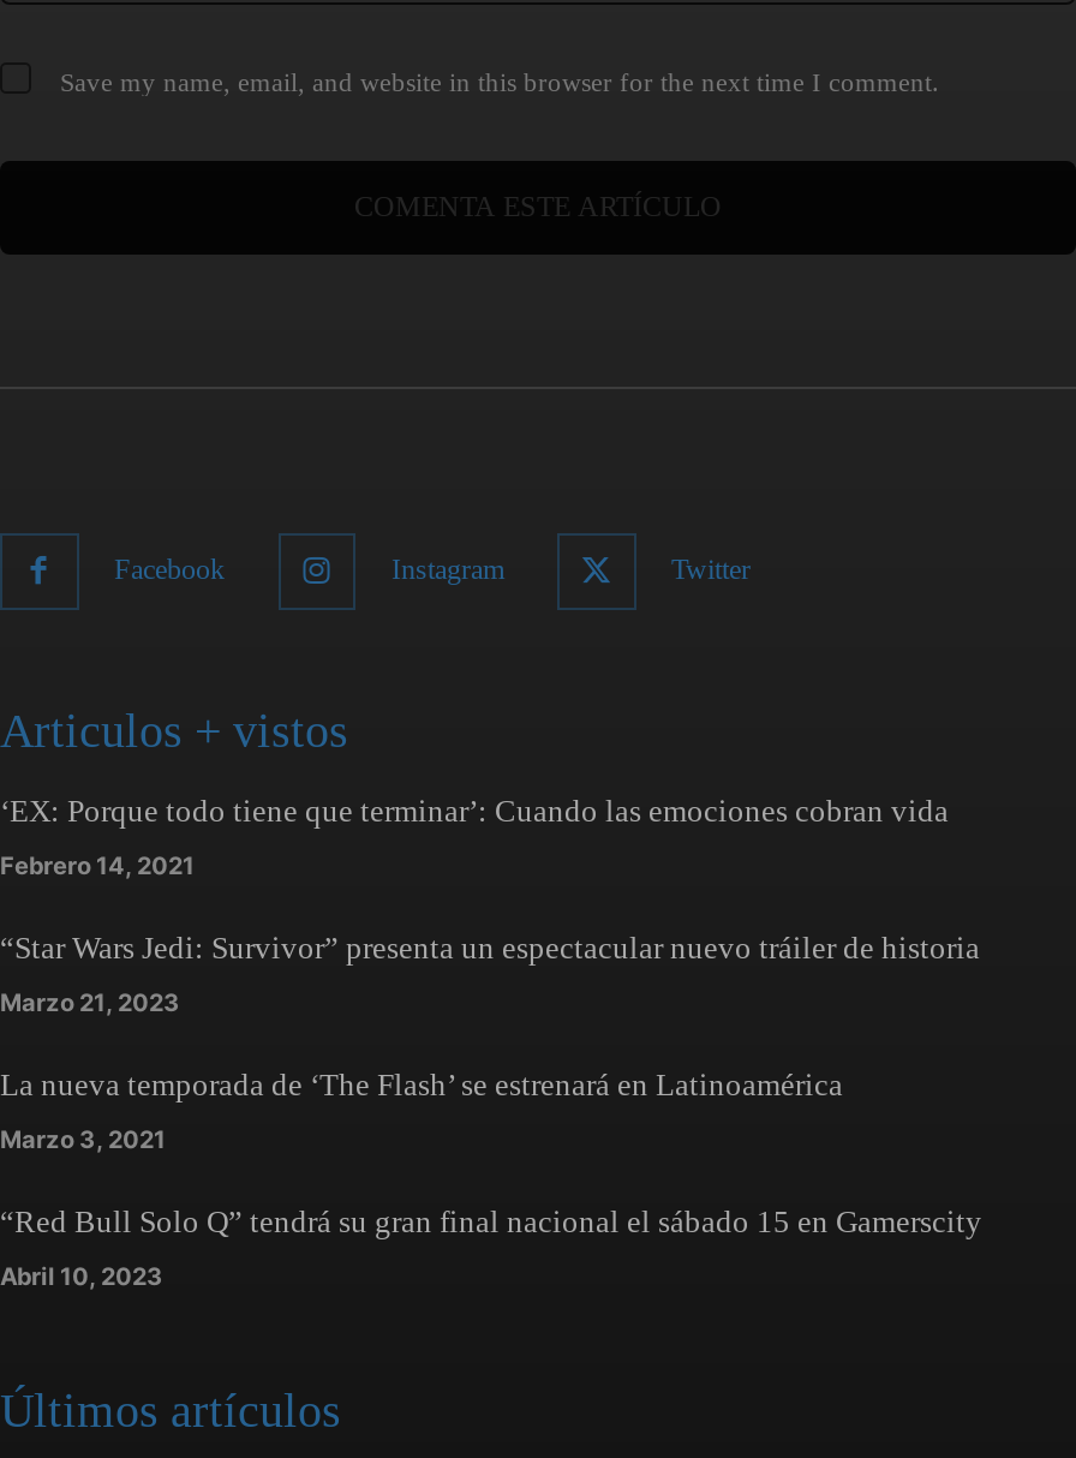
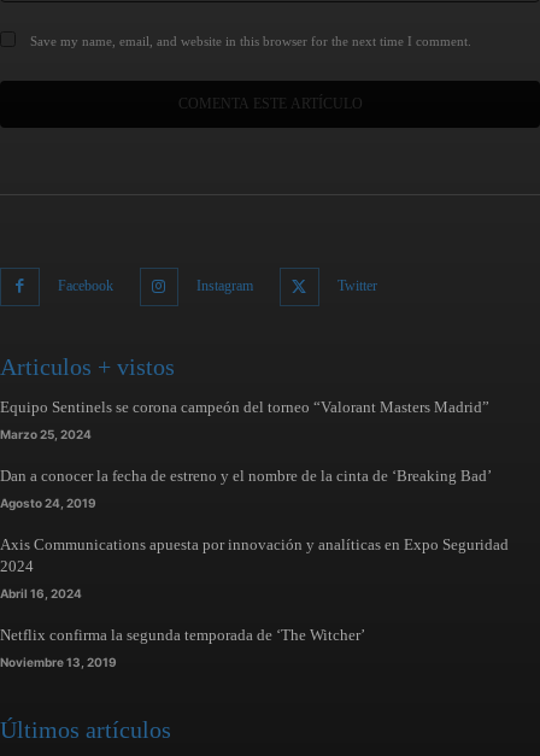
[0,794,949,830] ‘EX: Porque todo tiene que terminar’: Cuando las emociones cobran vida -> [0,398,489,416] Equipo Sentinels se corona campeón del torneo “Valorant Masters Madrid”
[0,851,195,880] Febrero 14, 2021 -> [0,427,92,442] Marzo 25, 2024
[0,931,980,967] “Star Wars Jedi: Survivor” presenta un espectacular nuevo tráiler de historia -> [0,467,492,485] Dan a conocer la fecha de estreno y el nombre de la cinta de ‘Breaking Bad’
[0,988,180,1017] Marzo 21, 2023 -> [0,496,96,511] Agosto 24, 2019
[0,1067,843,1103] La nueva temporada de ‘The Flash’ se estrenará en Latinoamérica -> [0,536,509,576] Axis Communications apuesta por innovación y analíticas en Expo Seguridad | 2024
[0,1125,166,1154] Marzo 3, 2021 -> [0,586,82,601] Abril 16, 2024
[0,1204,982,1240] “Red Bull Solo Q” tendrá su gran final nacional el sábado 15 en Gamerscity -> [0,626,365,644] Netflix confirma la segunda temporada de ‘The Witcher’
[0,1262,163,1291] Abril 10, 2023 -> [0,655,117,670] Noviembre 13, 2019

